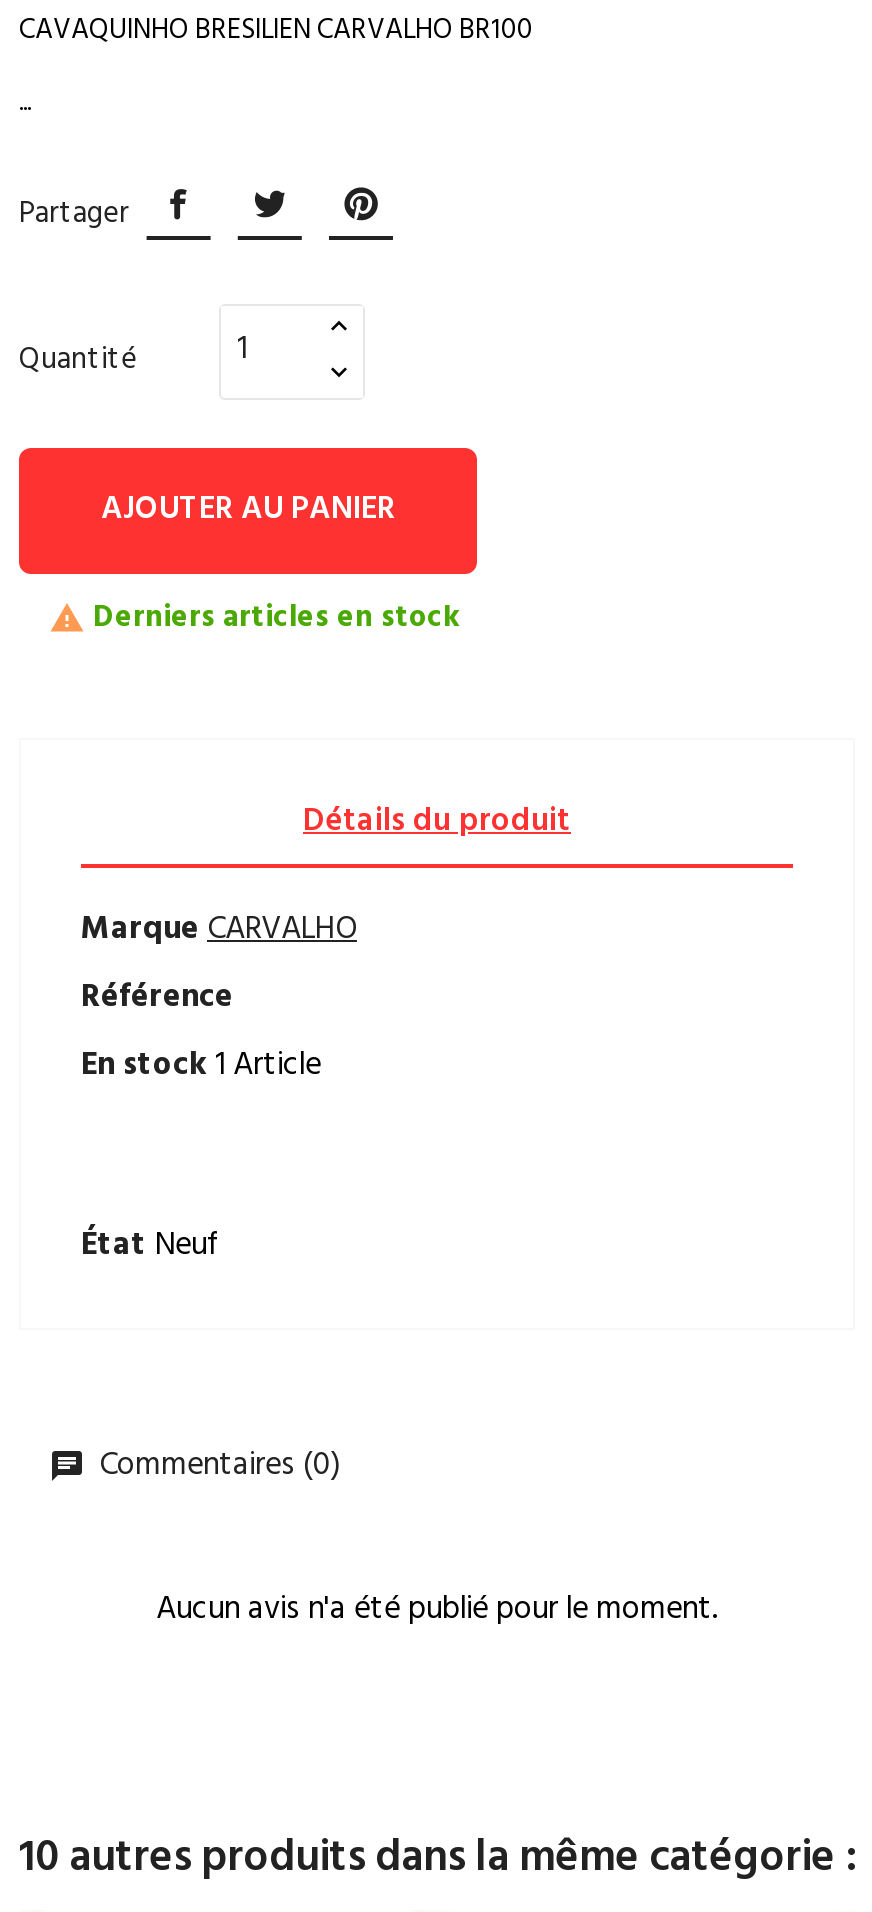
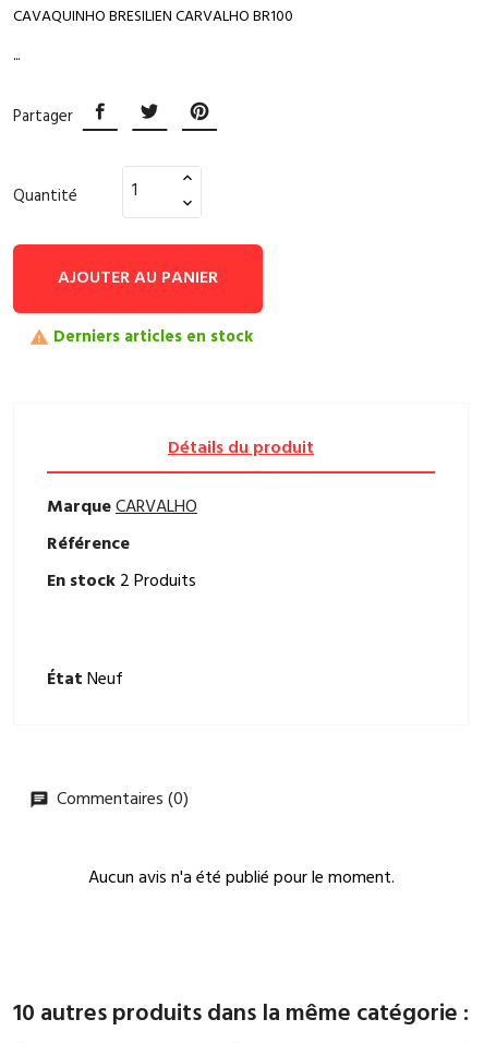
[81,1040,321,1092] En stock 1 Article -> [47,567,196,595] En stock 2 Produits

